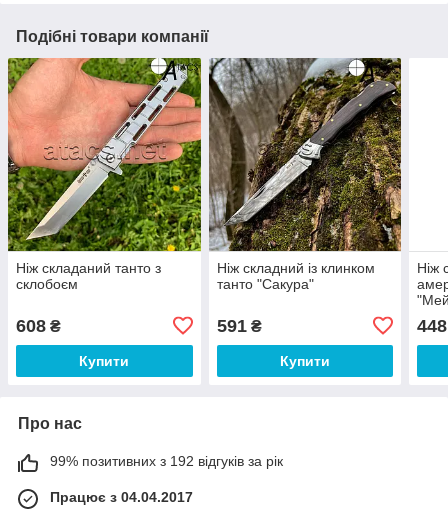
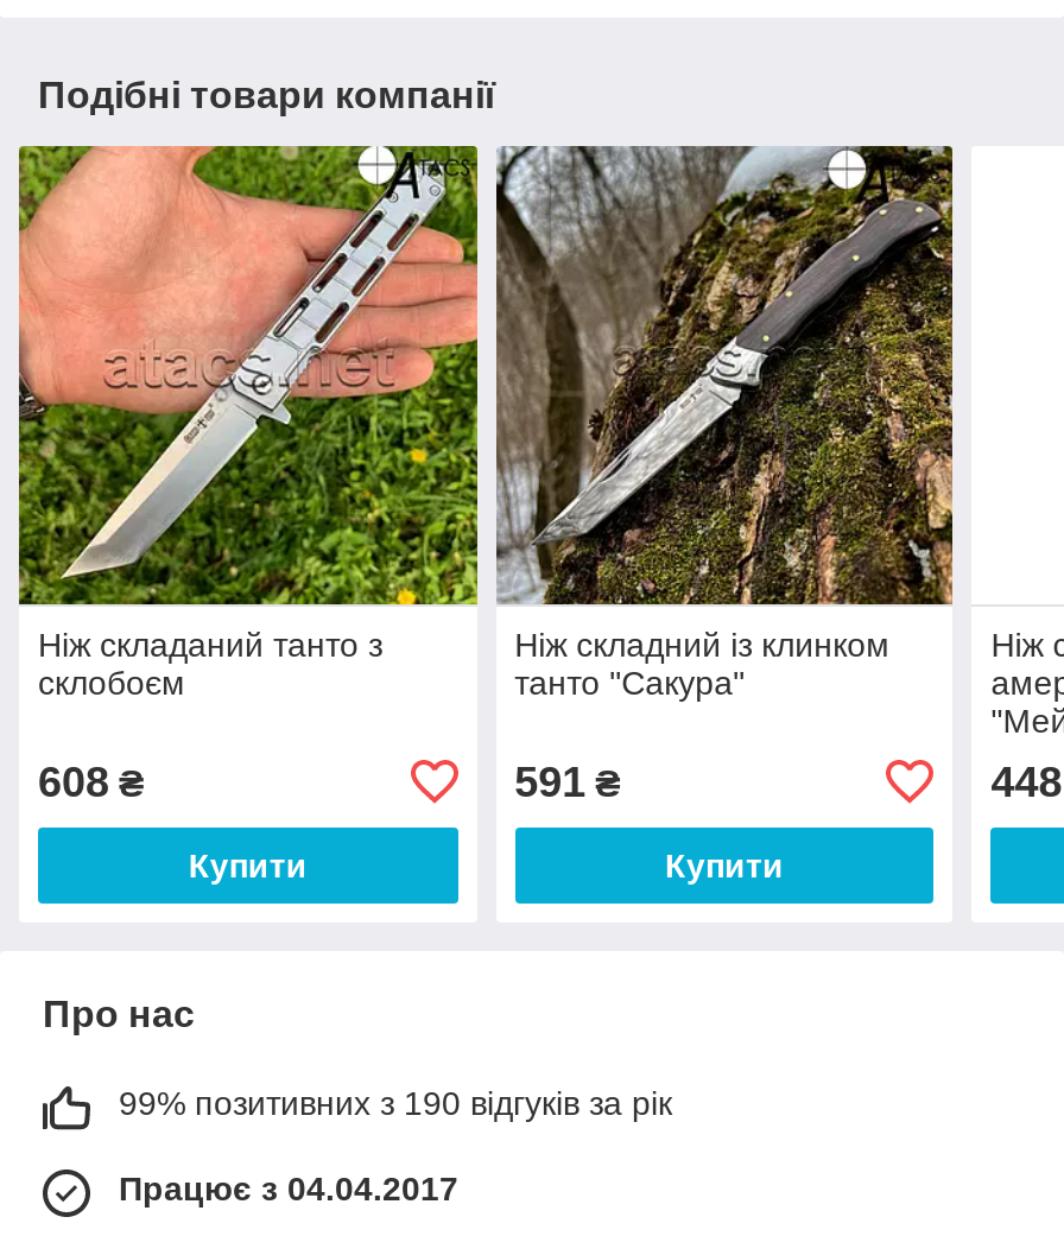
[50,453,283,469] 99% позитивних з 192 відгуків за рік -> [119,1084,672,1122] 99% позитивних з 190 відгуків за рік

